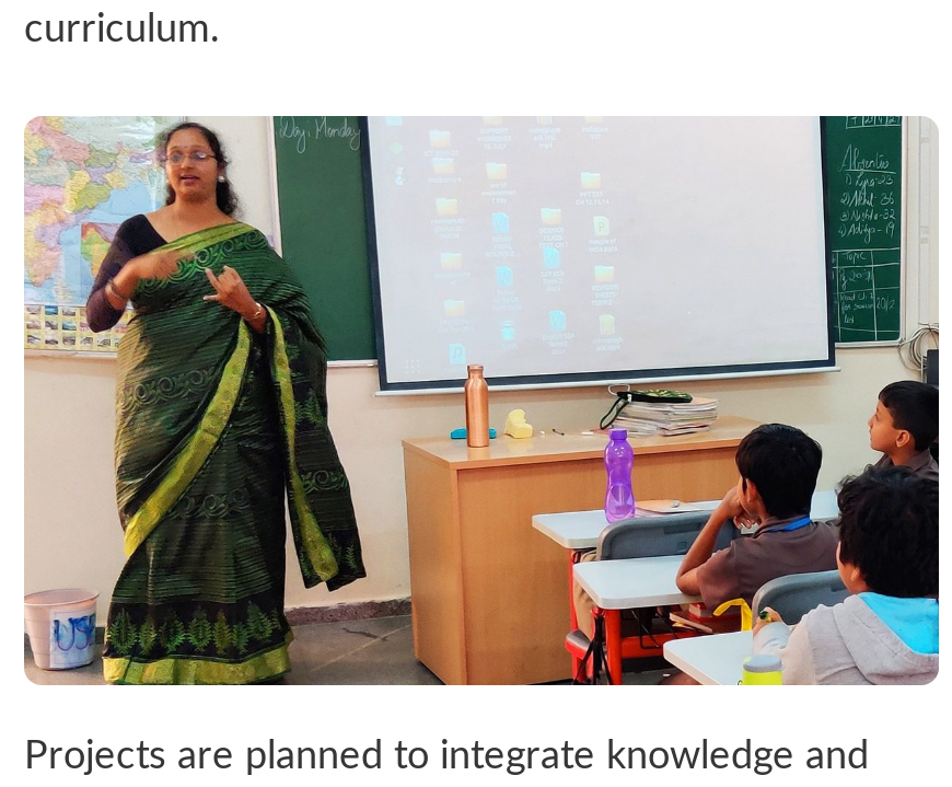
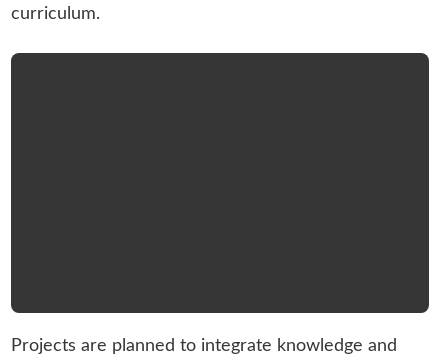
[22,116,941,687] [image] -> none

